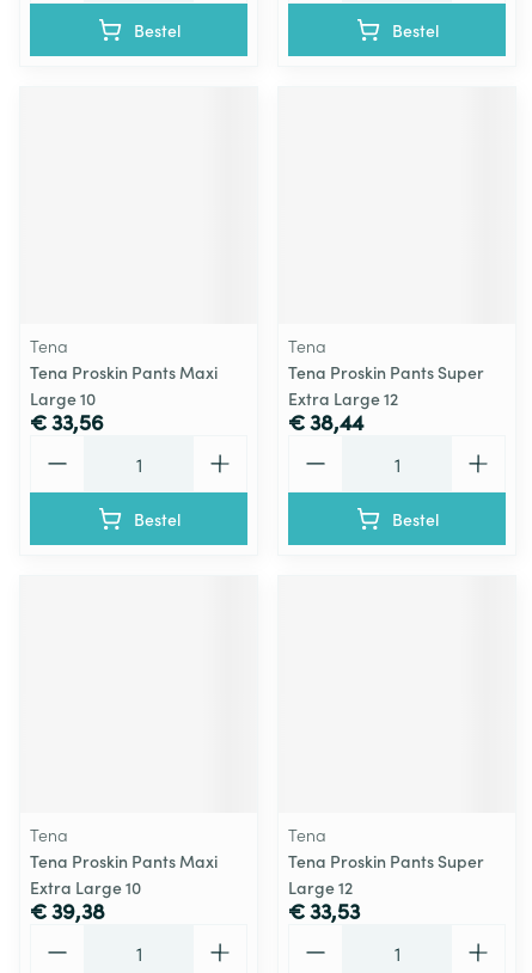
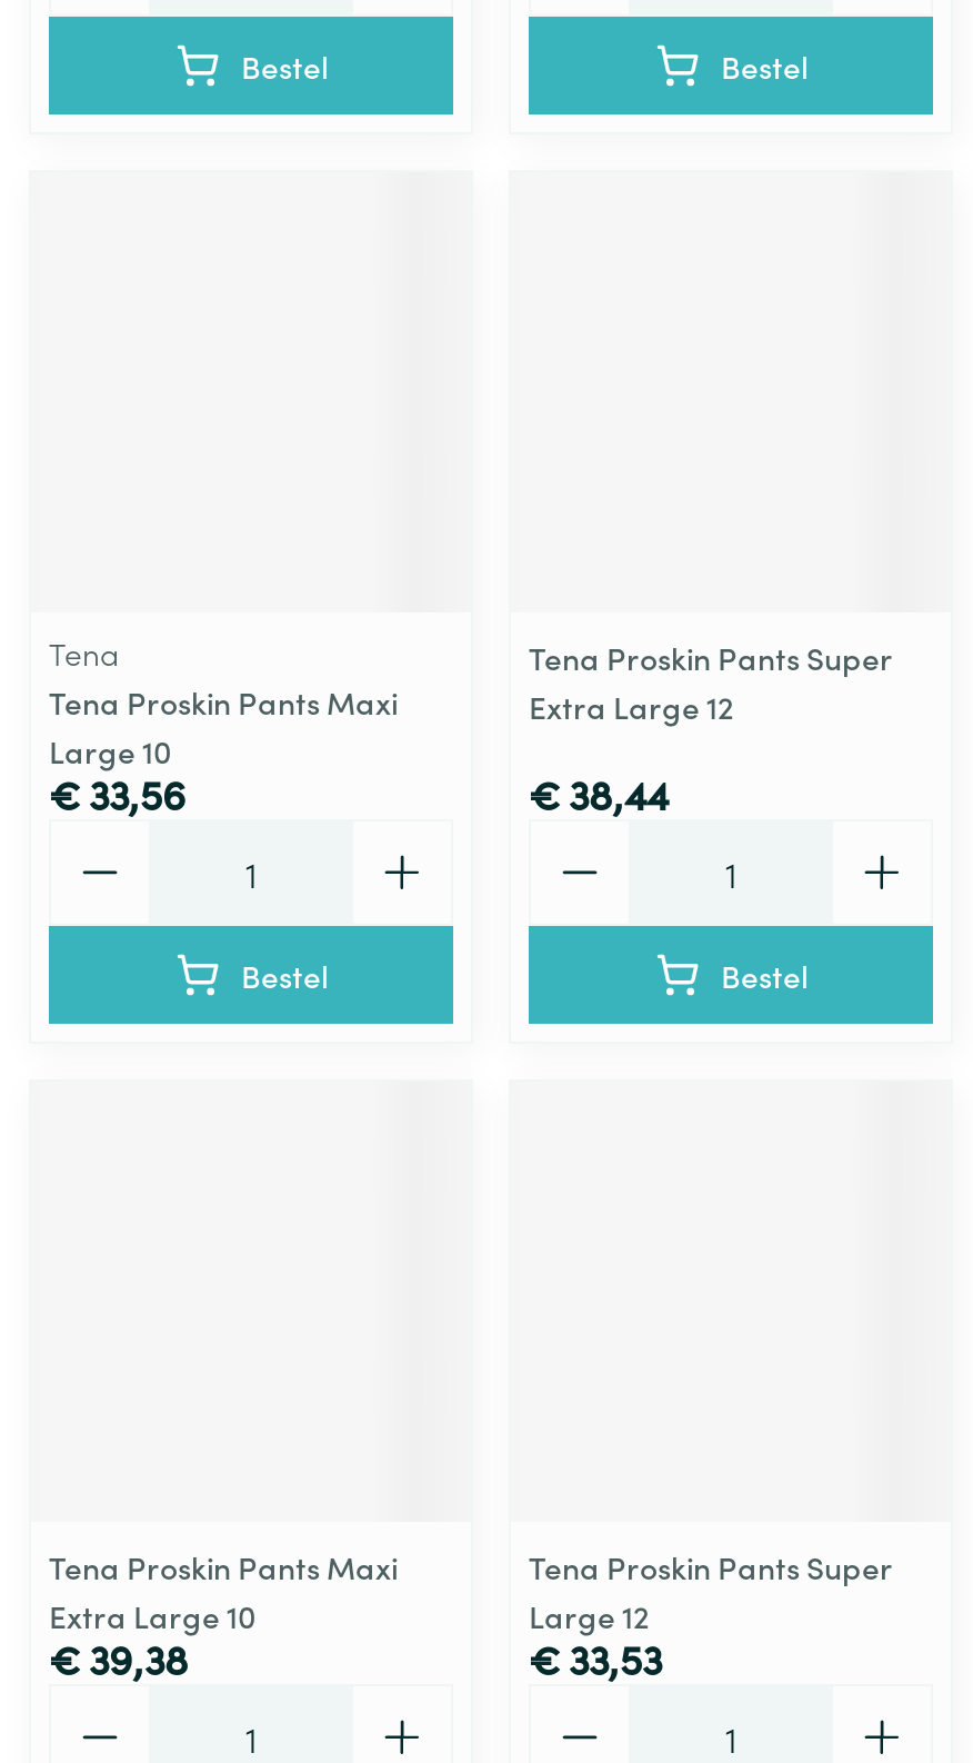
[288,333,326,357] Tena -> none
[30,822,68,846] Tena -> none
[288,822,326,846] Tena -> none

